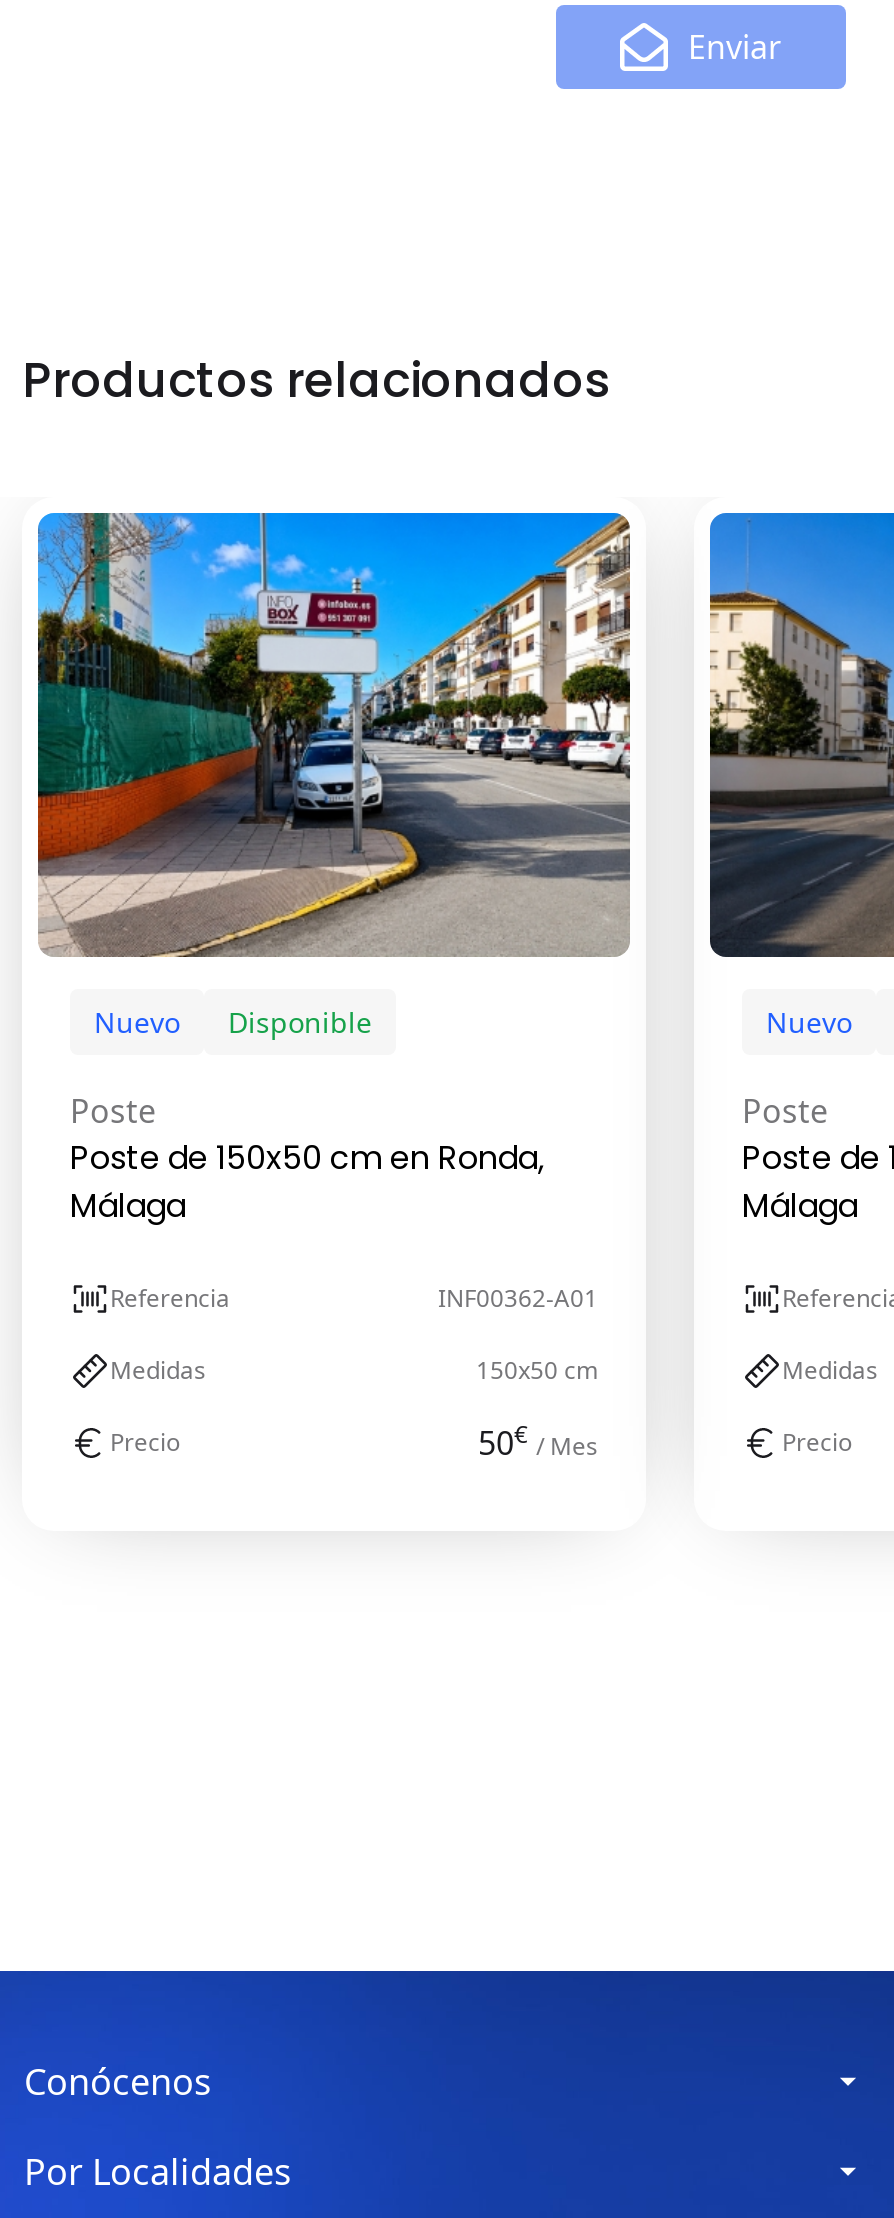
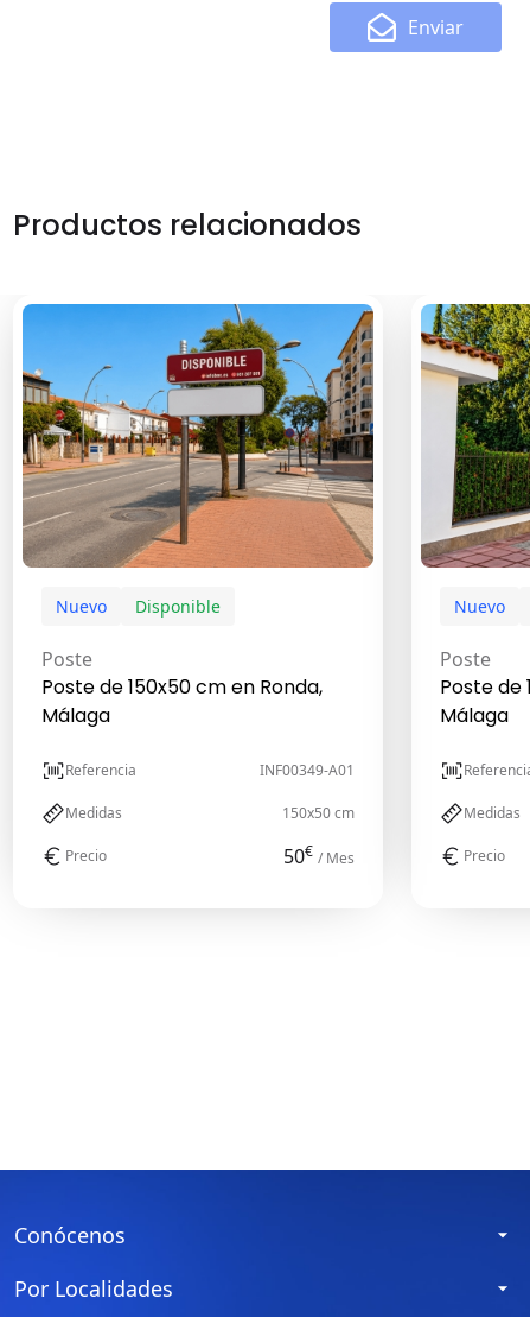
[36,511,632,957] [image] -> [21,303,375,568] [image]
[708,511,888,959] [image] -> [420,303,526,569] [image]
[438,1281,598,1315] INF00362-A01 -> [260,760,355,780] INF00349-A01

